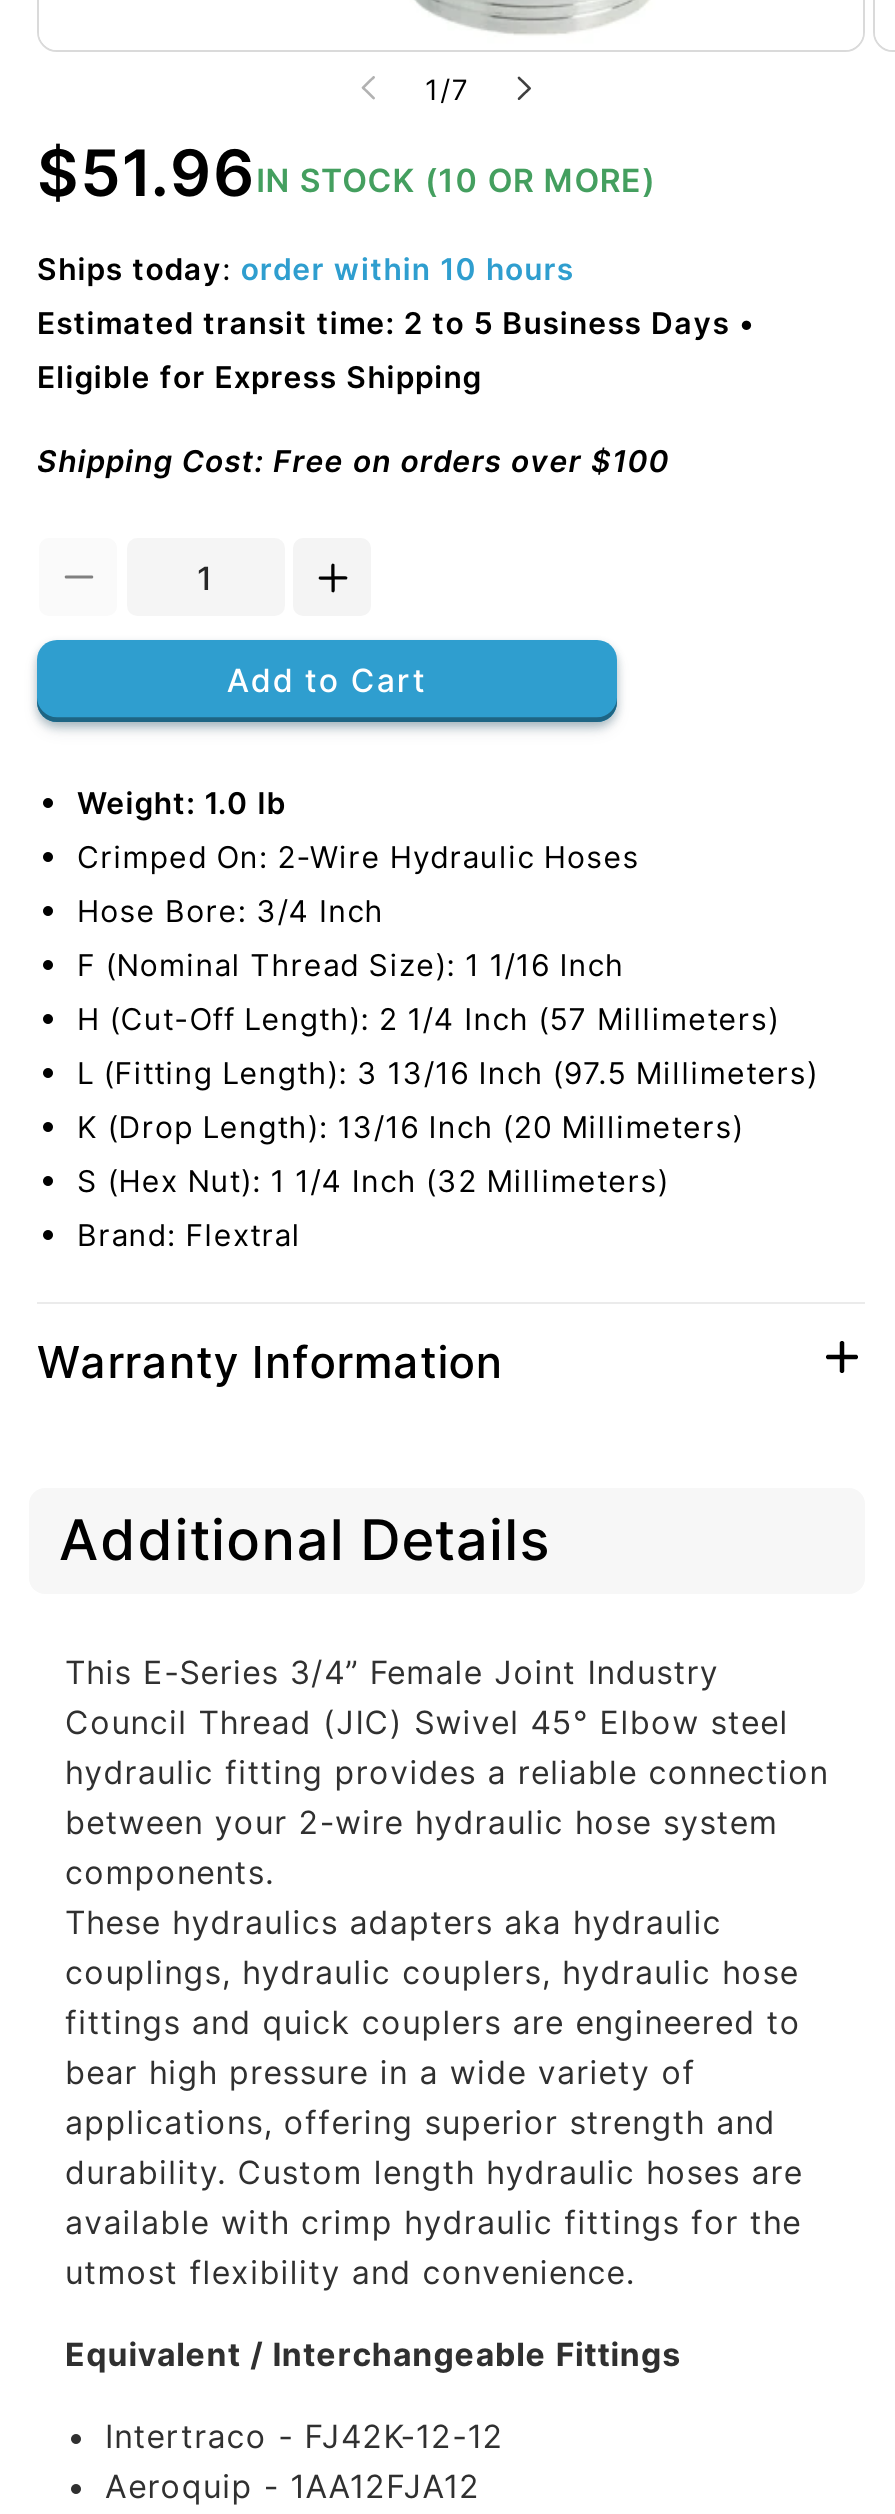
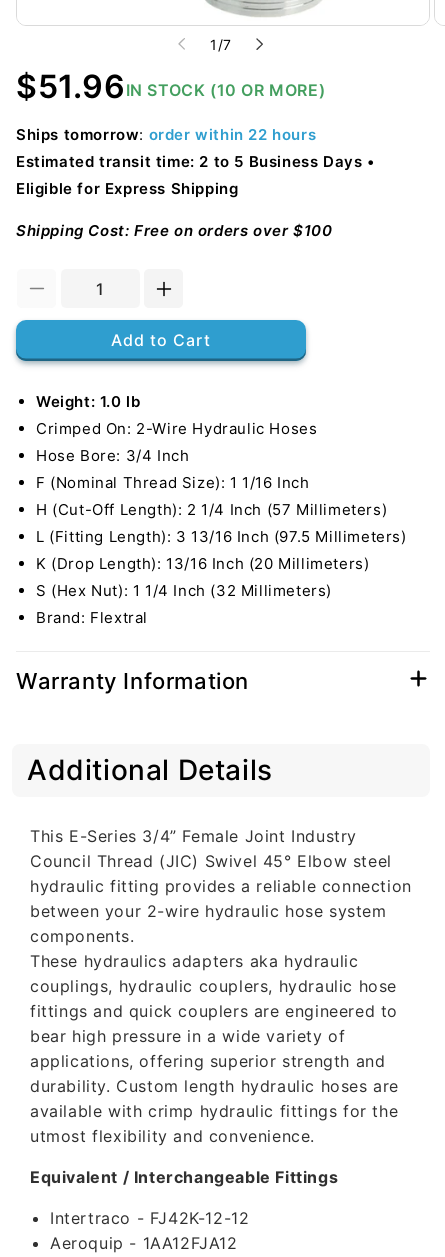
[37,250,574,288] Ships today: order within 10 hours -> [16,125,316,144] Ships tomorrow: order within 22 hours

